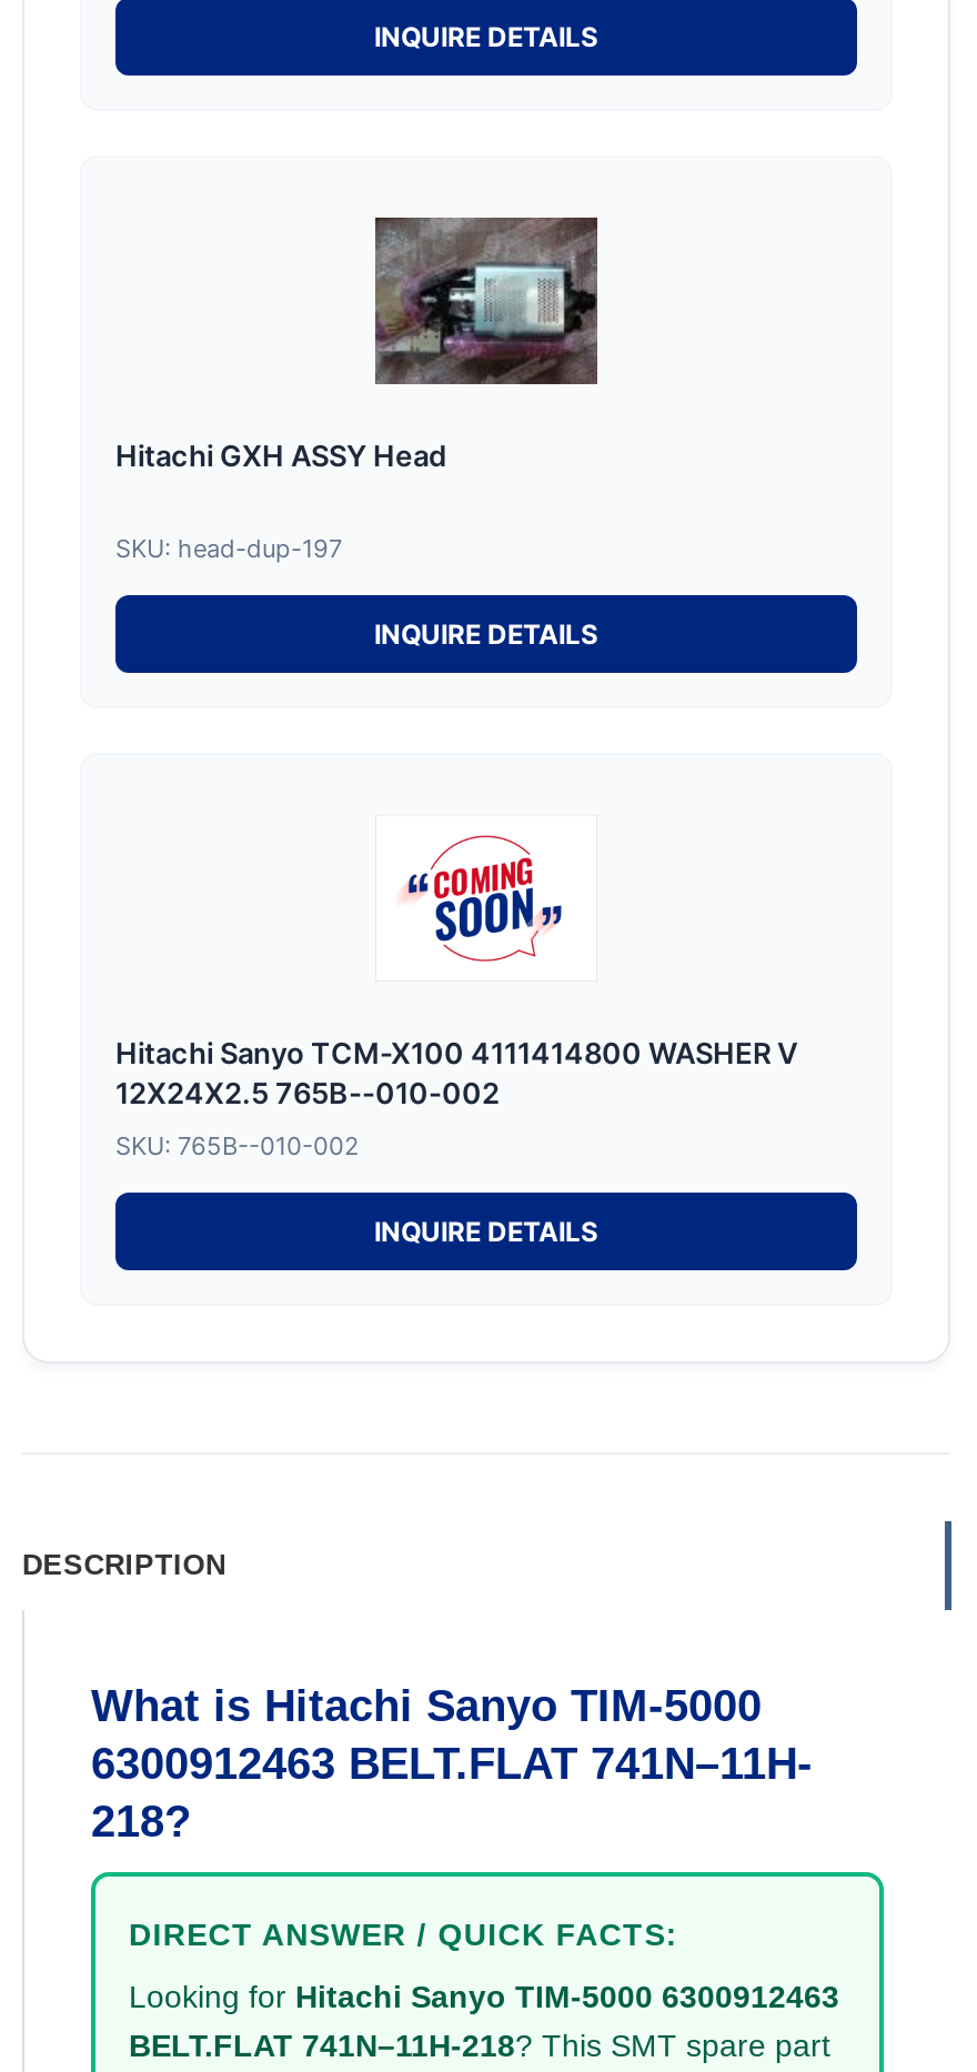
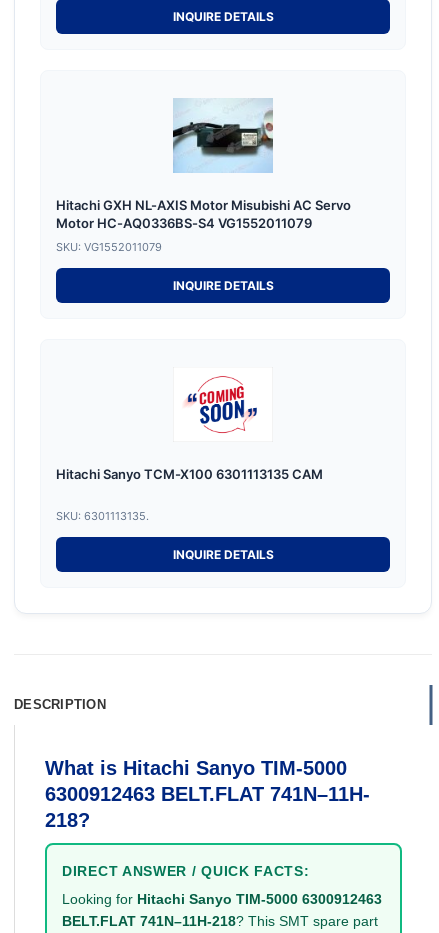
[115,215,600,472] [image] | Hitachi GXH ASSY Head -> [56,98,351,231] [image] | Hitachi GXH NL-AXIS Motor Misubishi AC Servo | Motor HC-AQ0336BS-S4 VG1552011079
[115,532,342,563] SKU: head-dup-197 -> [56,240,162,254] SKU: VG1552011079
[115,1034,799,1110] Hitachi Sanyo TCM-X100 4111414800 WASHER V | 12X24X2.5 765B--010-002 -> [56,466,324,482] Hitachi Sanyo TCM-X100 6301113135 CAM
[115,1130,360,1161] SKU: 765B--010-002 -> [56,509,149,523] SKU: 6301113135.

